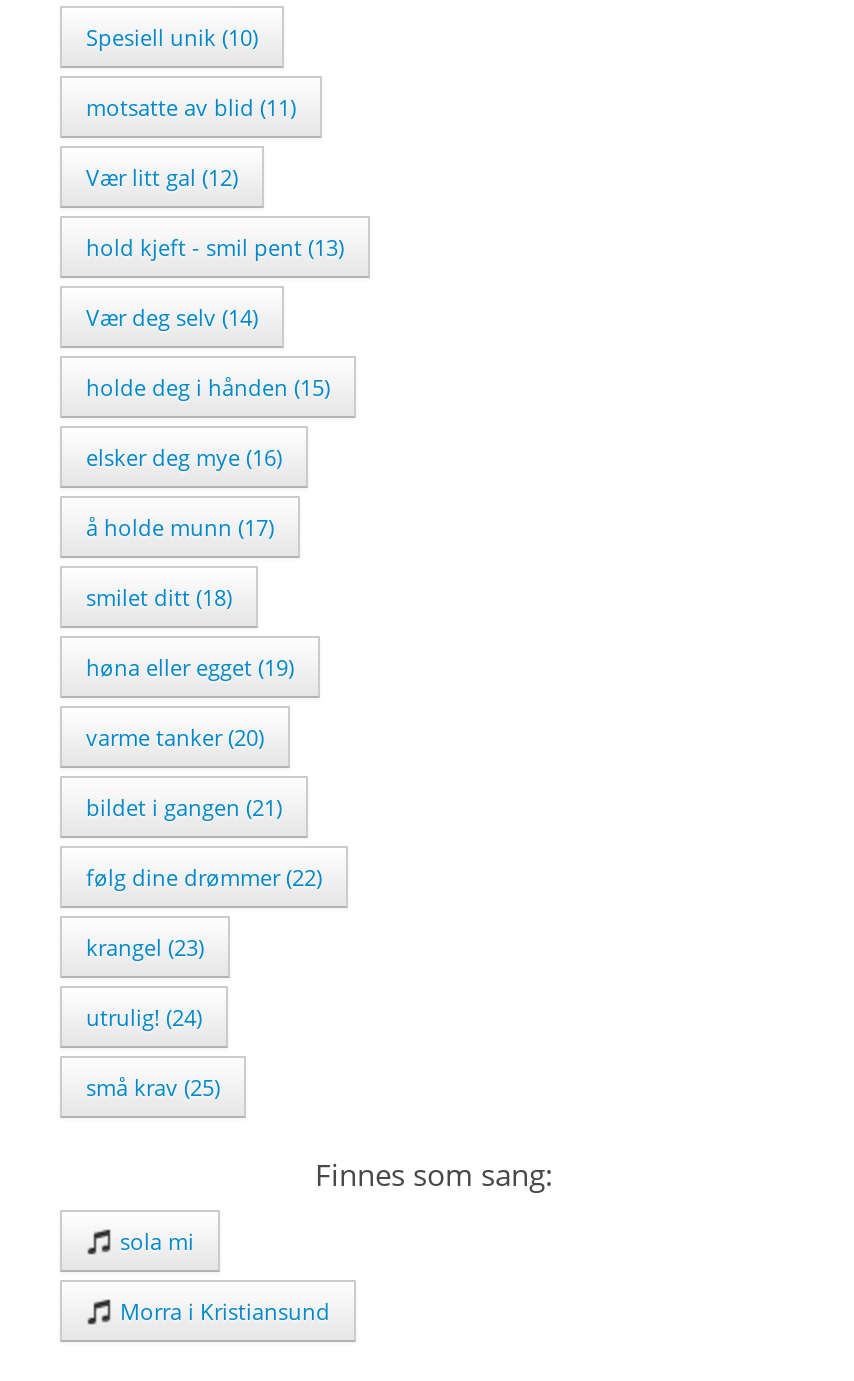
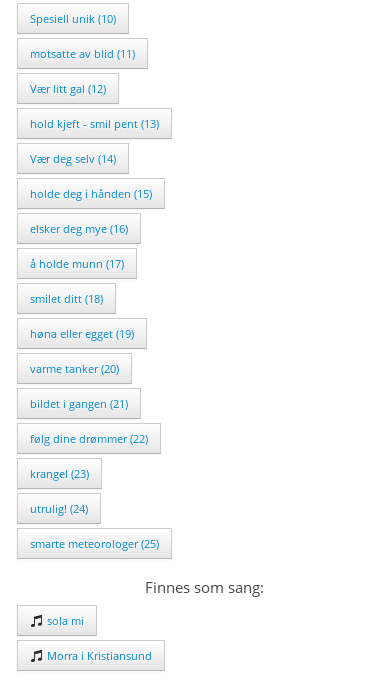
[86,1073,220,1103] små krav (25) -> [30,536,159,551] smarte meteorologer (25)

